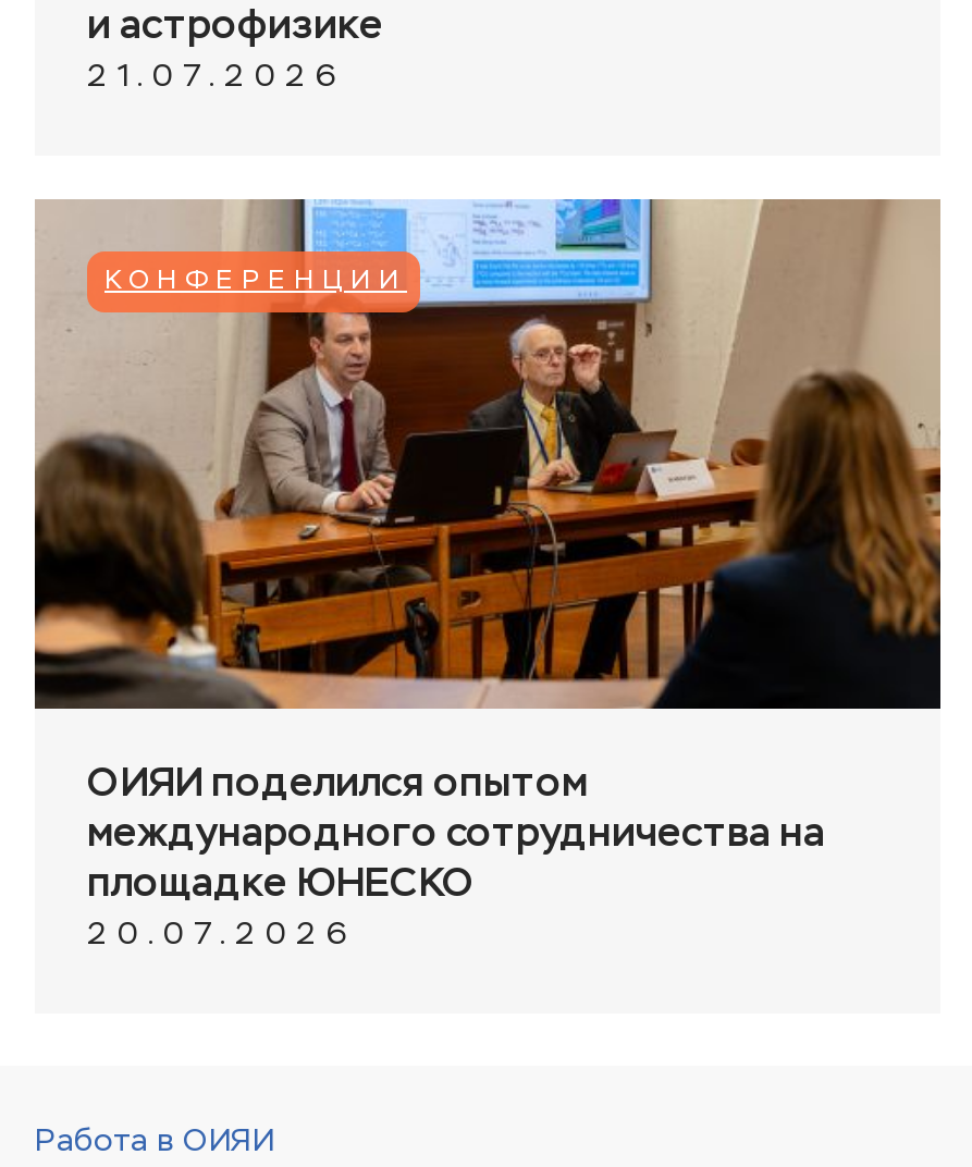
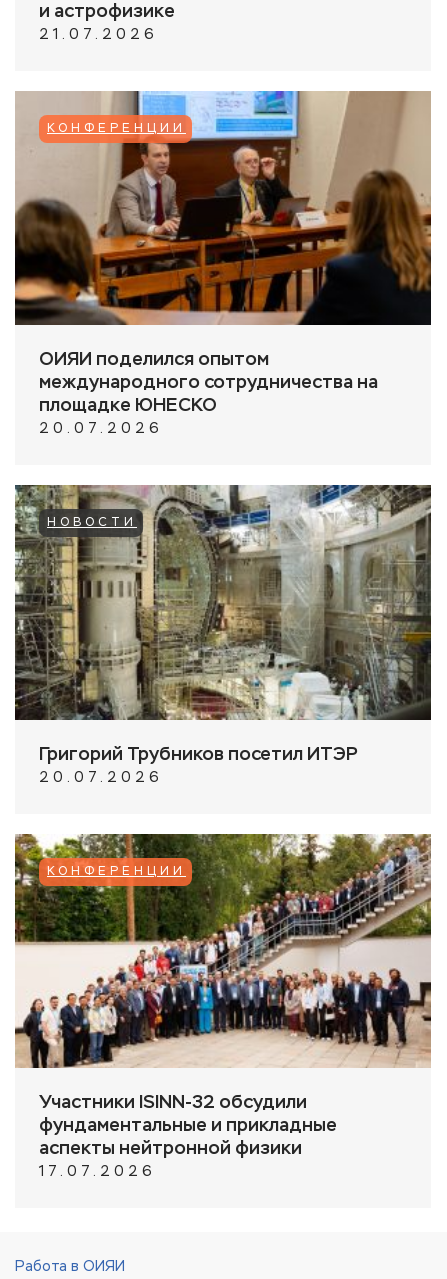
none -> [14,484,432,721] [image] | НОВОСТИ
none -> [14,833,432,1069] [image] | КОНФЕРЕНЦИИ
none -> [39,746,358,785] Григорий Трубников посетил ИТЭР | 20.07.2026
none -> [39,1094,337,1179] Участники ISINN-32 обсудили | фундаментальные и прикладные | аспекты нейтронной физики | 17.07.2026

